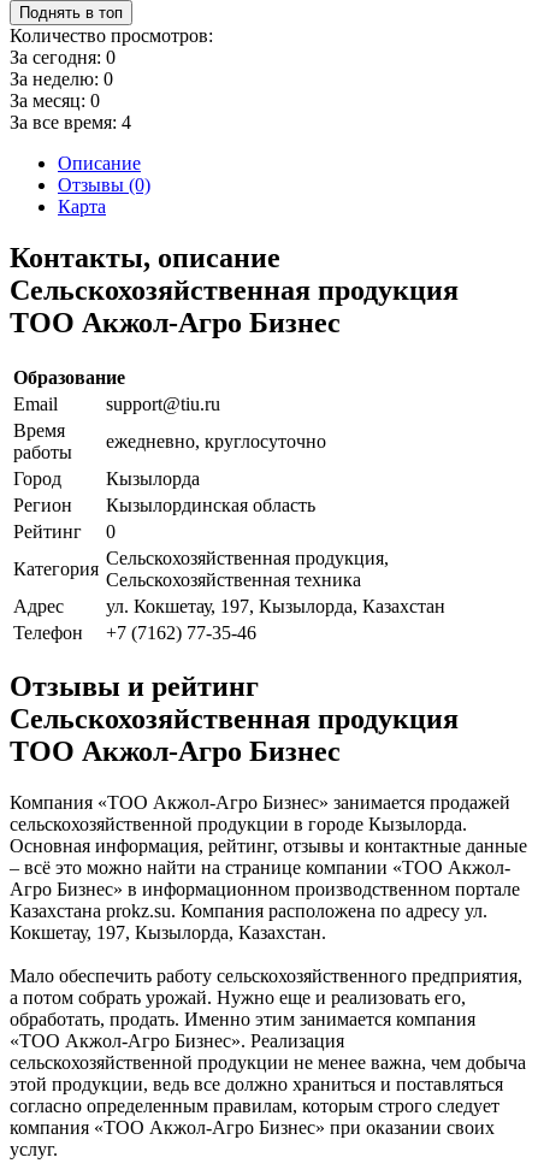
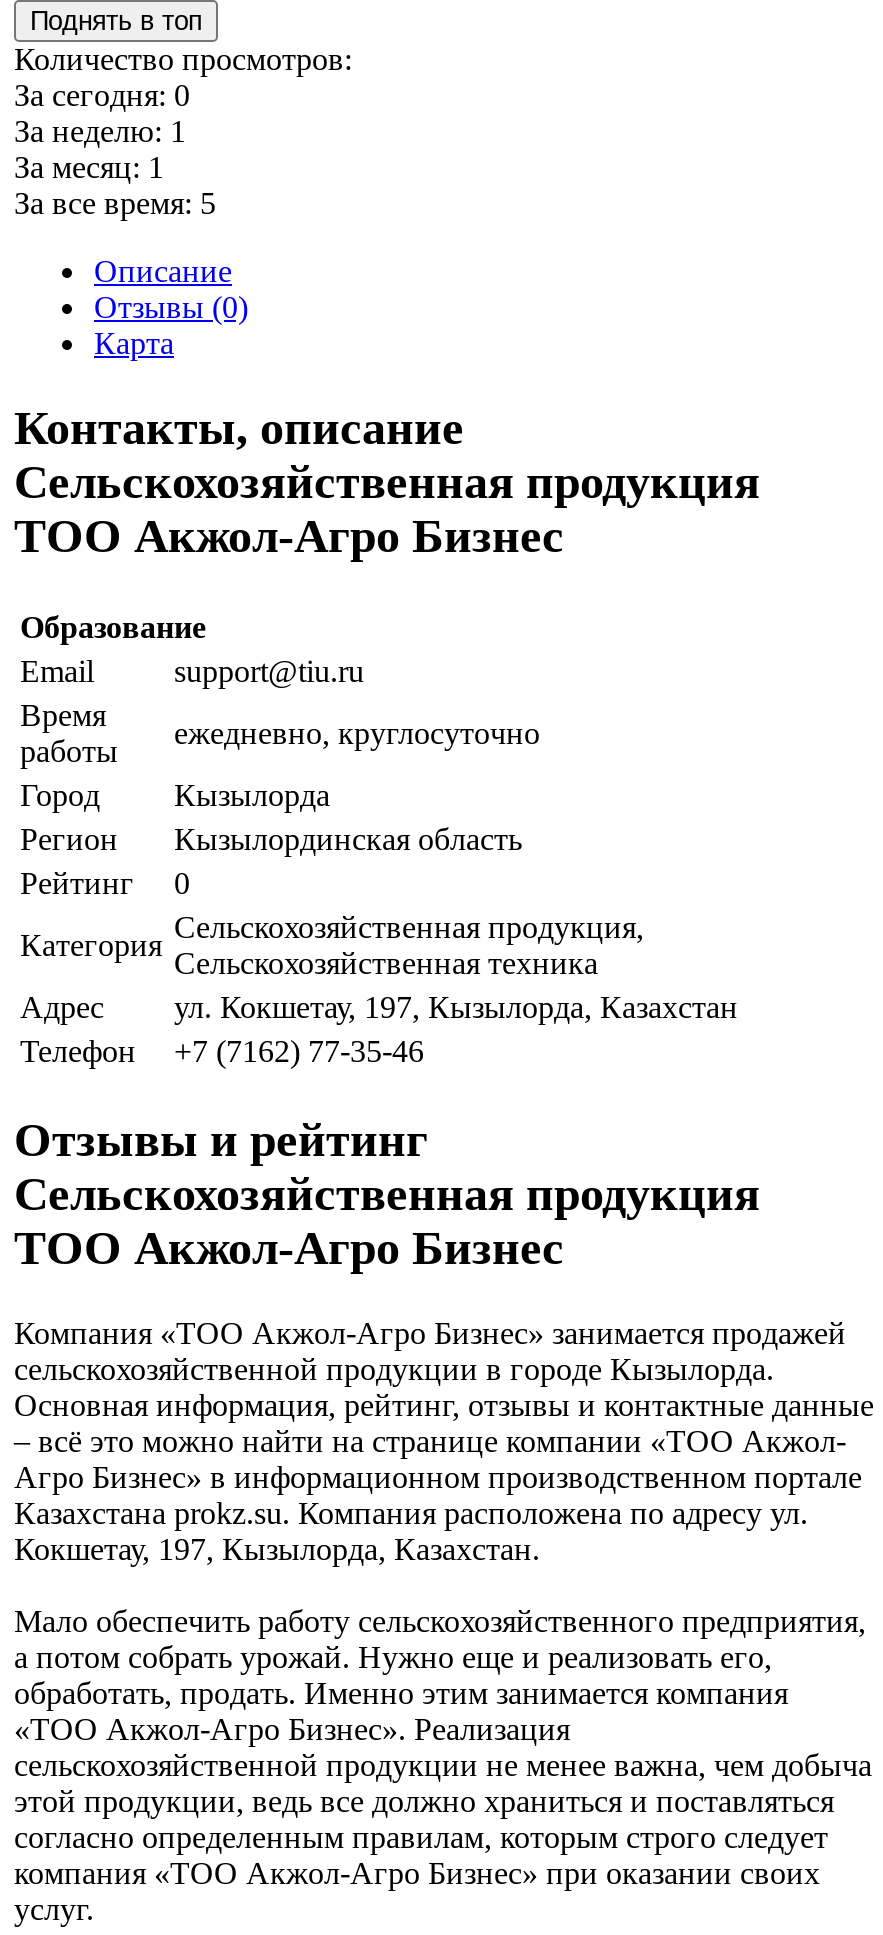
[10,68,113,89] За неделю: 0 -> [14,114,186,148] За неделю: 1
[10,90,100,111] За месяц: 0 -> [14,150,164,184] За месяц: 1
[10,112,131,132] За все время: 4 -> [14,186,216,220] За все время: 5

